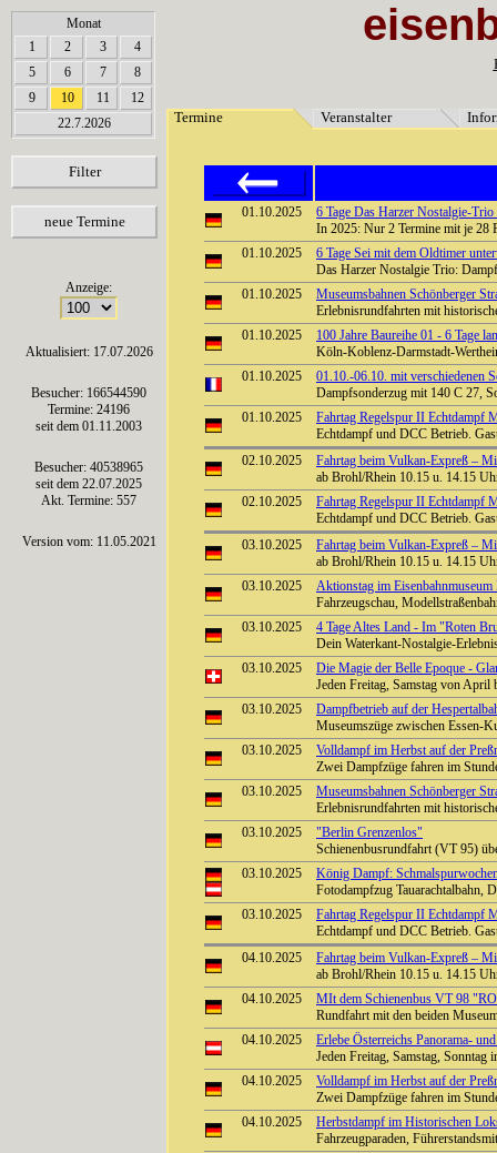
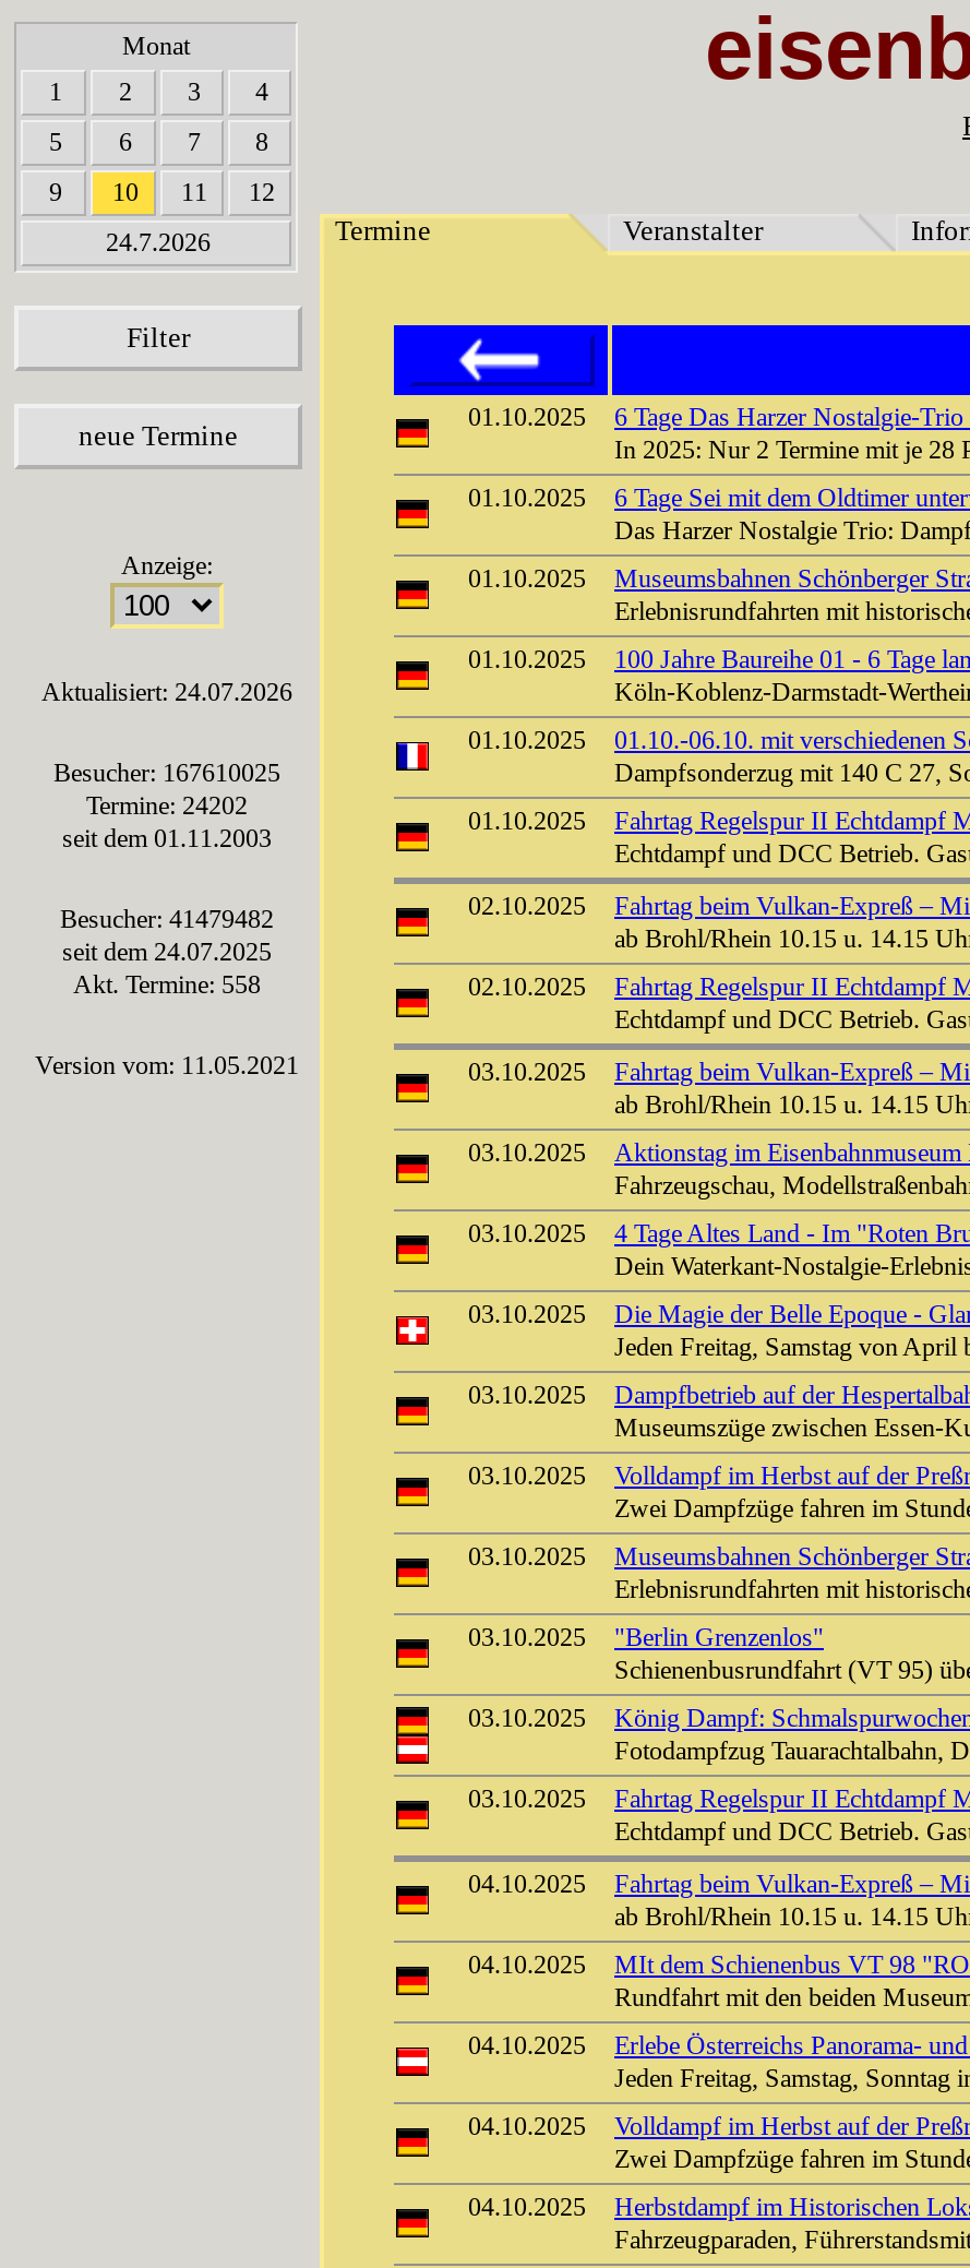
[58,115,111,131] 22.7.2026 -> [106,227,211,258] 24.7.2026
[25,344,153,360] Aktualisiert: 17.07.2026 -> [41,677,292,707] Aktualisiert: 24.07.2026
[31,385,146,401] Besucher: 166544590 -> [53,757,280,788] Besucher: 167610025
[48,402,130,417] Termine: 24196 -> [86,790,248,821] Termine: 24202
[34,459,143,475] Besucher: 40538965 -> [60,904,274,934] Besucher: 41479482
[35,476,142,492] seit dem 22.07.2025 -> [62,936,272,967] seit dem 24.07.2025
[41,493,136,508] Akt. Termine: 557 -> [73,969,261,1000] Akt. Termine: 558

